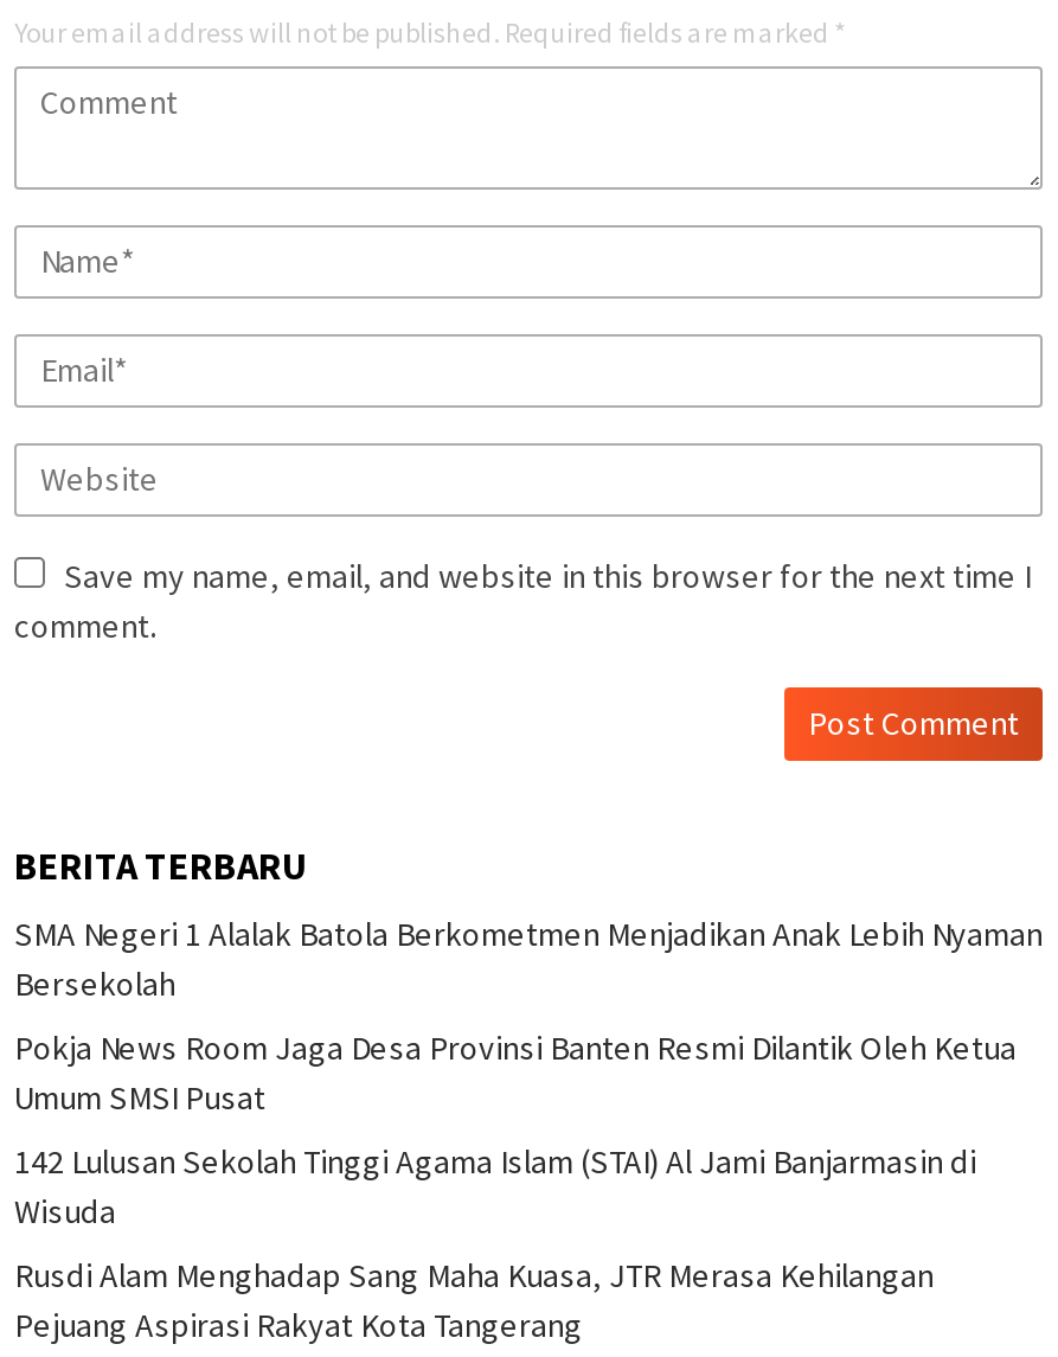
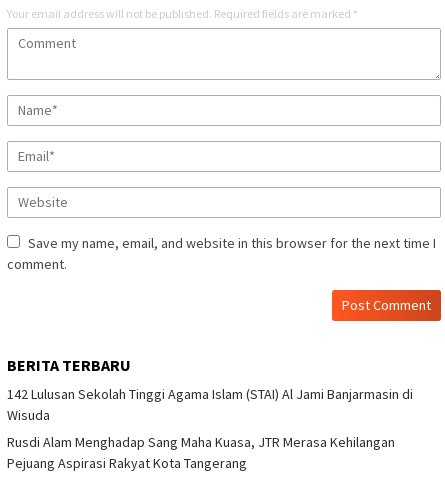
[14,912,1043,1118] SMA Negeri 1 Alalak Batola Berkometmen Menjadikan Anak Lebih Nyaman | Bersekolah | Pokja News Room Jaga Desa Provinsi Banten Resmi Dilantik Oleh Ketua | Umum SMSI Pusat -> none

